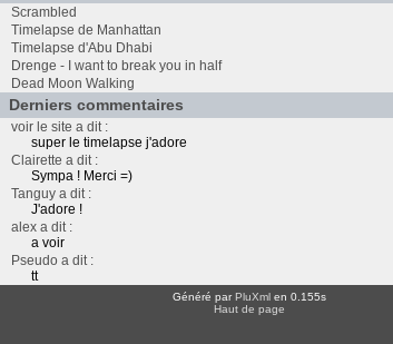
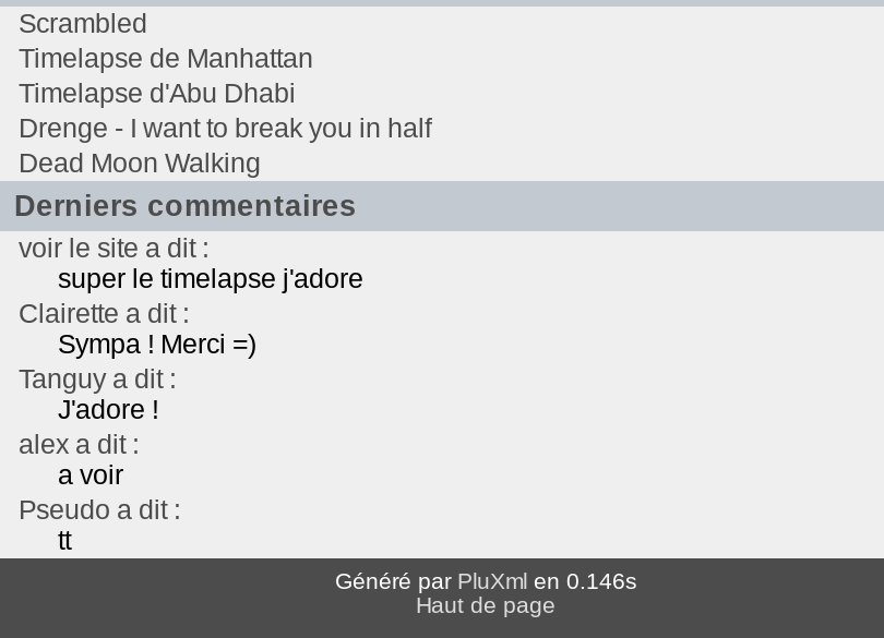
[173,290,326,302] Généré par PluXml en 0.155s -> [335,569,636,593] Généré par PluXml en 0.146s

